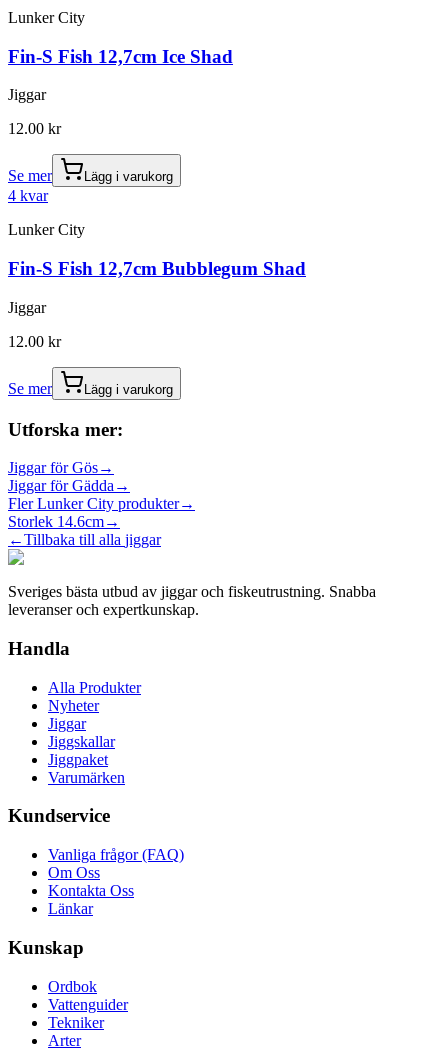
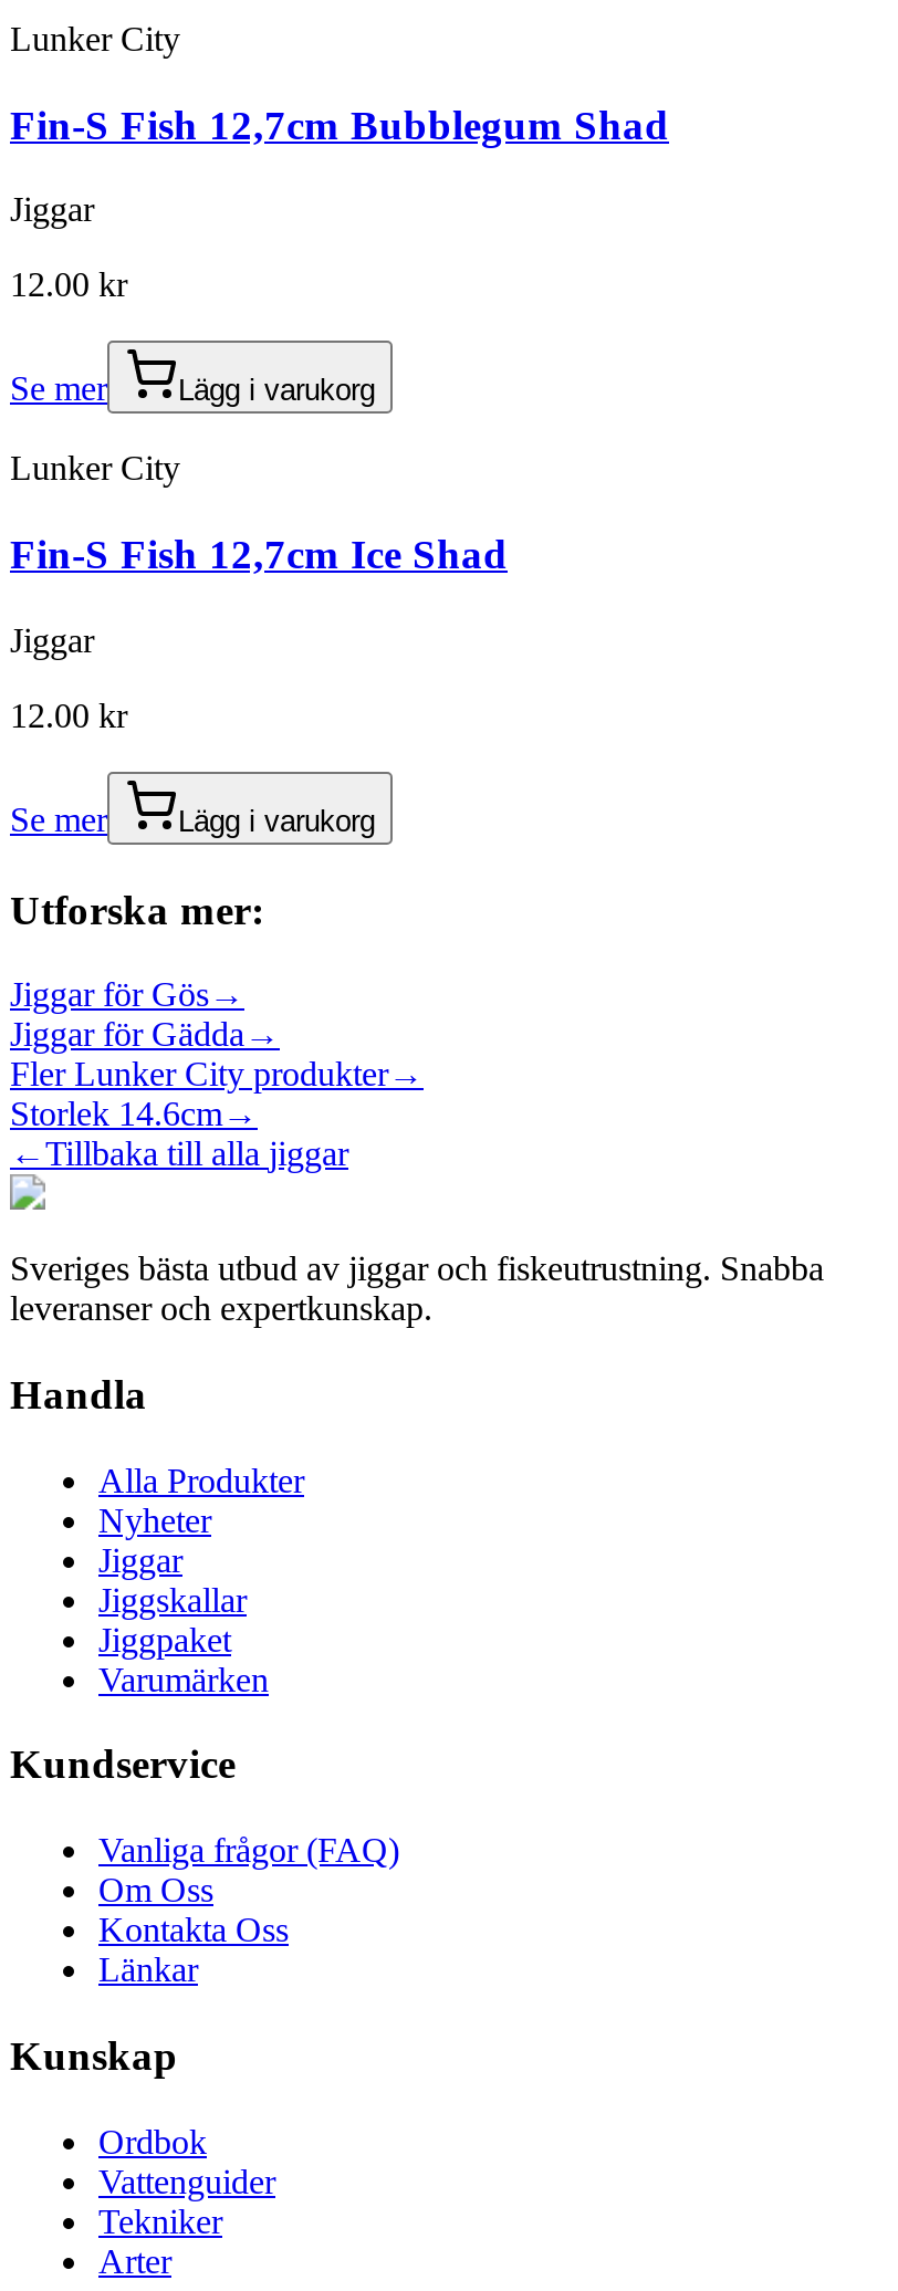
moved [8,46,233,67] -> [10,531,508,577]: Fin-S Fish 12,7cm Ice Shad
[8,187,48,204] 4 kvar -> none
moved [8,258,306,279] -> [10,101,669,147]: Fin-S Fish 12,7cm Bubblegum Shad

